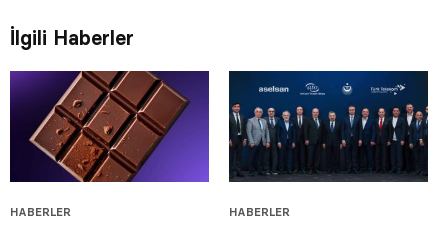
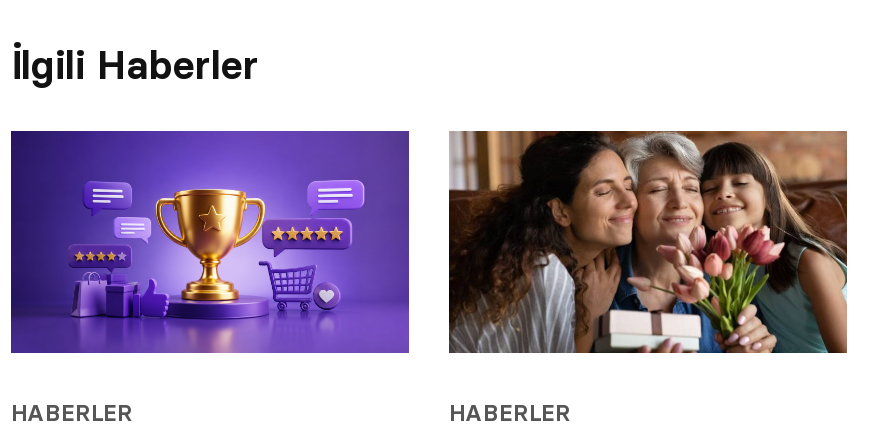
[9,70,208,183] [image] -> [9,129,407,355] [image]
[228,70,429,183] [image] -> [447,129,849,355] [image]

